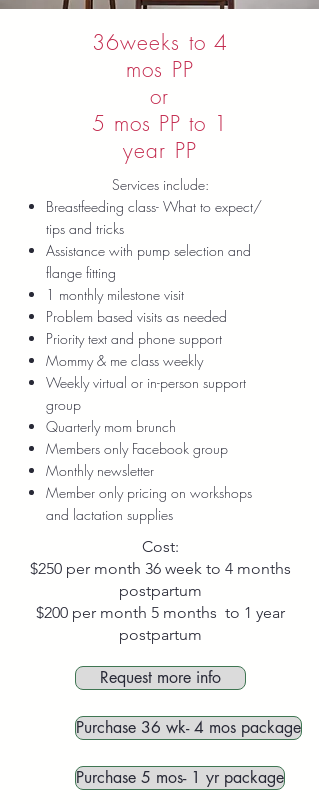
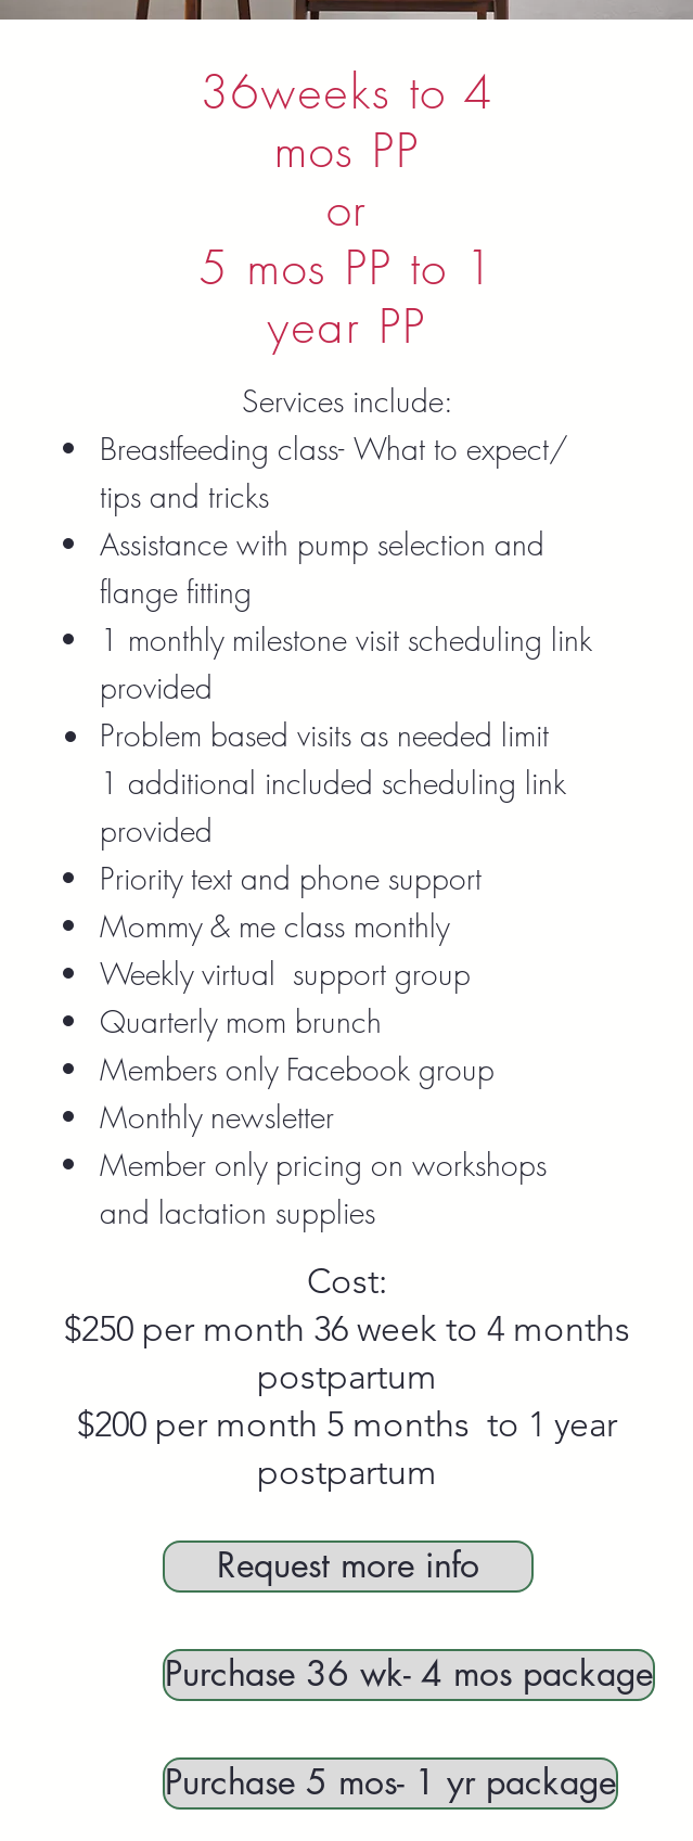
[46,285,227,326] 1 monthly milestone visit | Problem based visits as needed -> [100,618,592,851] 1 monthly milestone visit scheduling link | provided | Problem based visits as needed limit | 1 additional included scheduling link | provided
moved [46,329,222,348] -> [100,857,482,898]: Priority text and phone support
[46,351,246,414] Mommy & me class weekly | Weekly virtual or in-person support | group -> [100,905,471,994] Mommy & me class monthly | Weekly virtual support group

